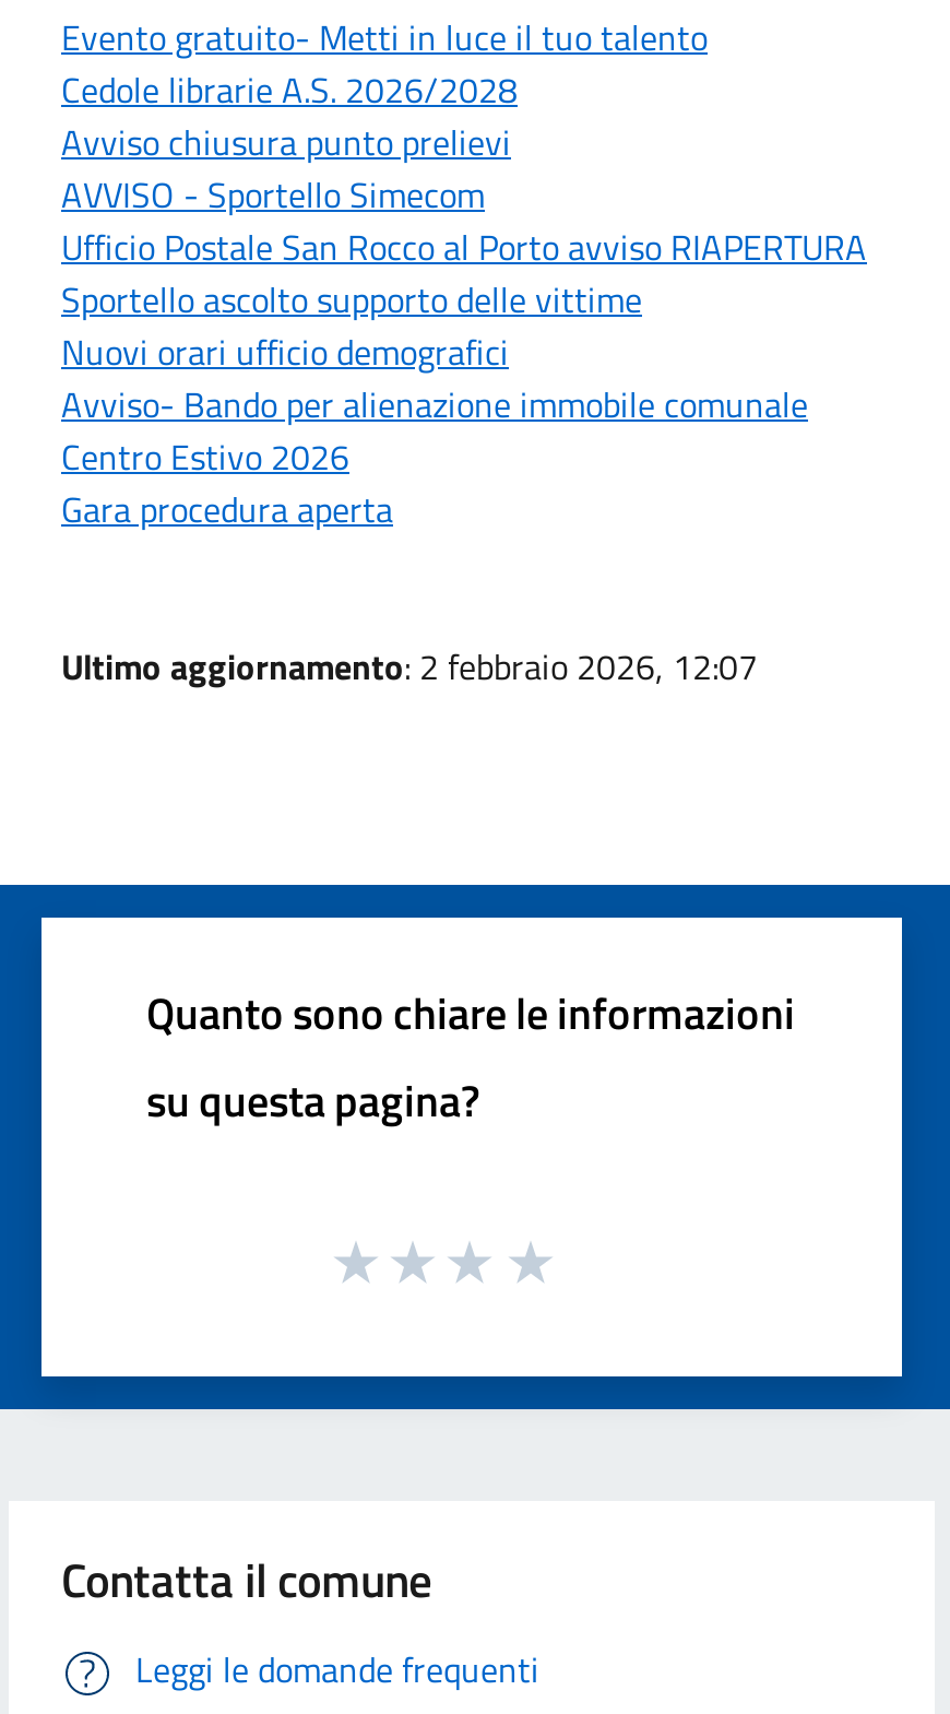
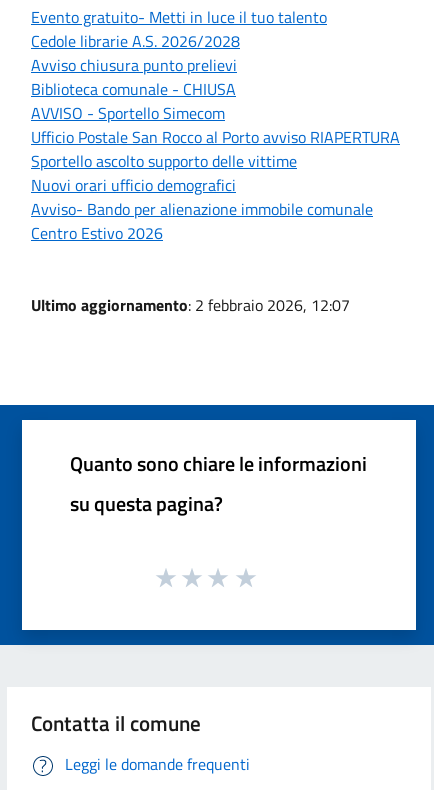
none -> [31,77,236,101] Biblioteca comunale - CHIUSA
moved [61,168,867,482] -> [31,101,400,245]: AVVISO - Sportello Simecom | Ufficio Postale San Rocco al Porto avviso RIAPERTURA | Sportello ascolto supporto delle vittime | Nuovi orari ufficio demografici | Avviso- Bando per alienazione immobile comunale | Centro Estivo 2026
[61,482,393,535] Gara procedura aperta -> none

